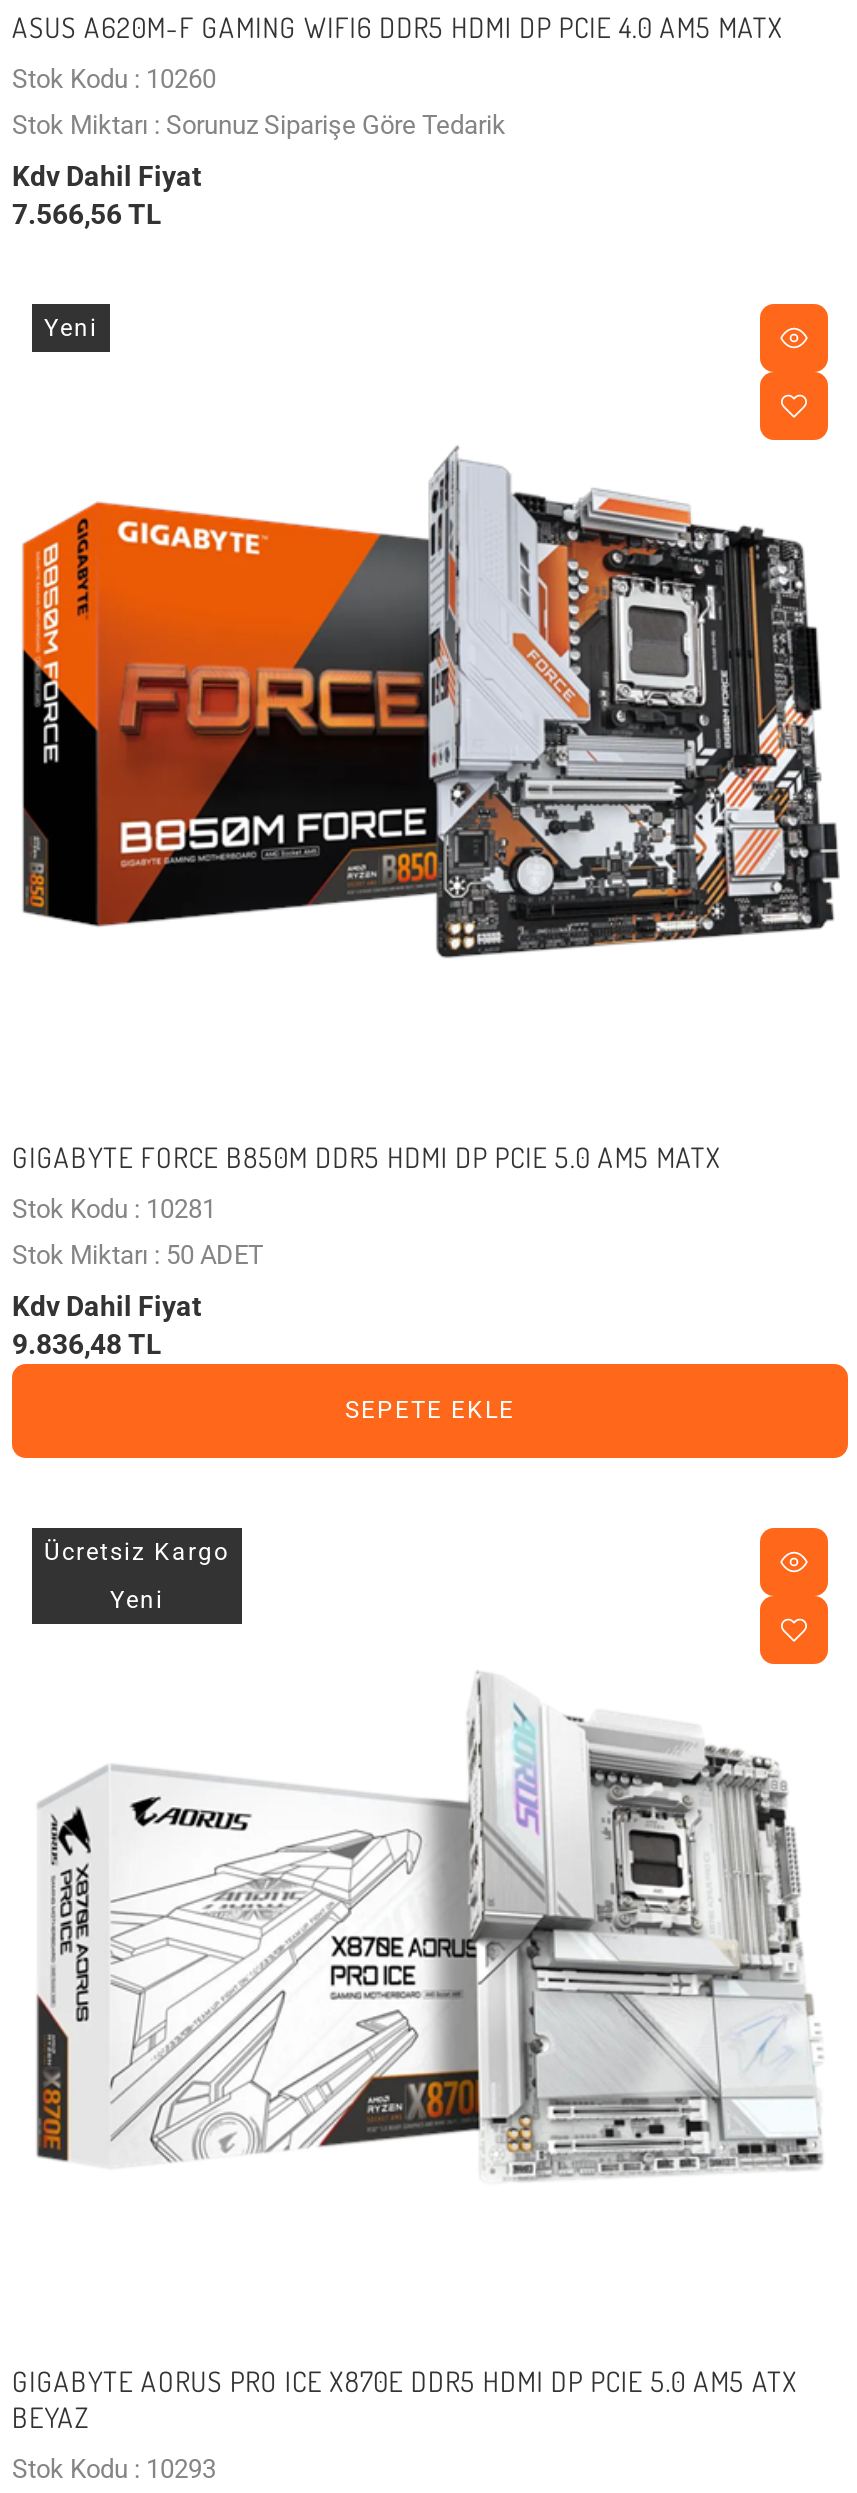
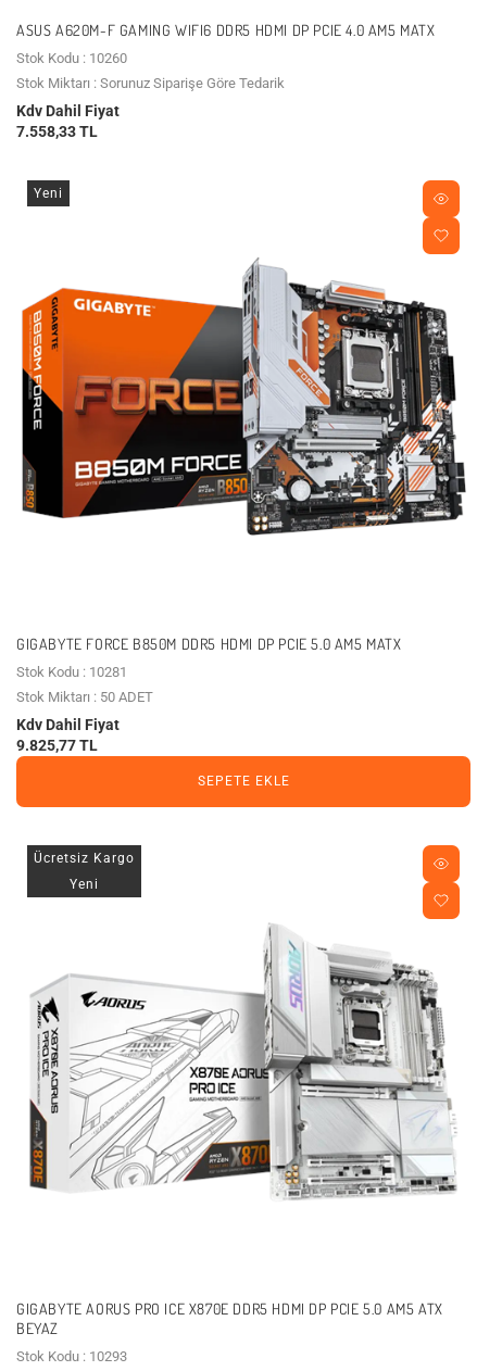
[12,198,162,230] 7.566,56 TL -> [16,123,98,140] 7.558,33 TL
[12,1328,162,1360] 9.836,48 TL -> [16,737,98,754] 9.825,77 TL

